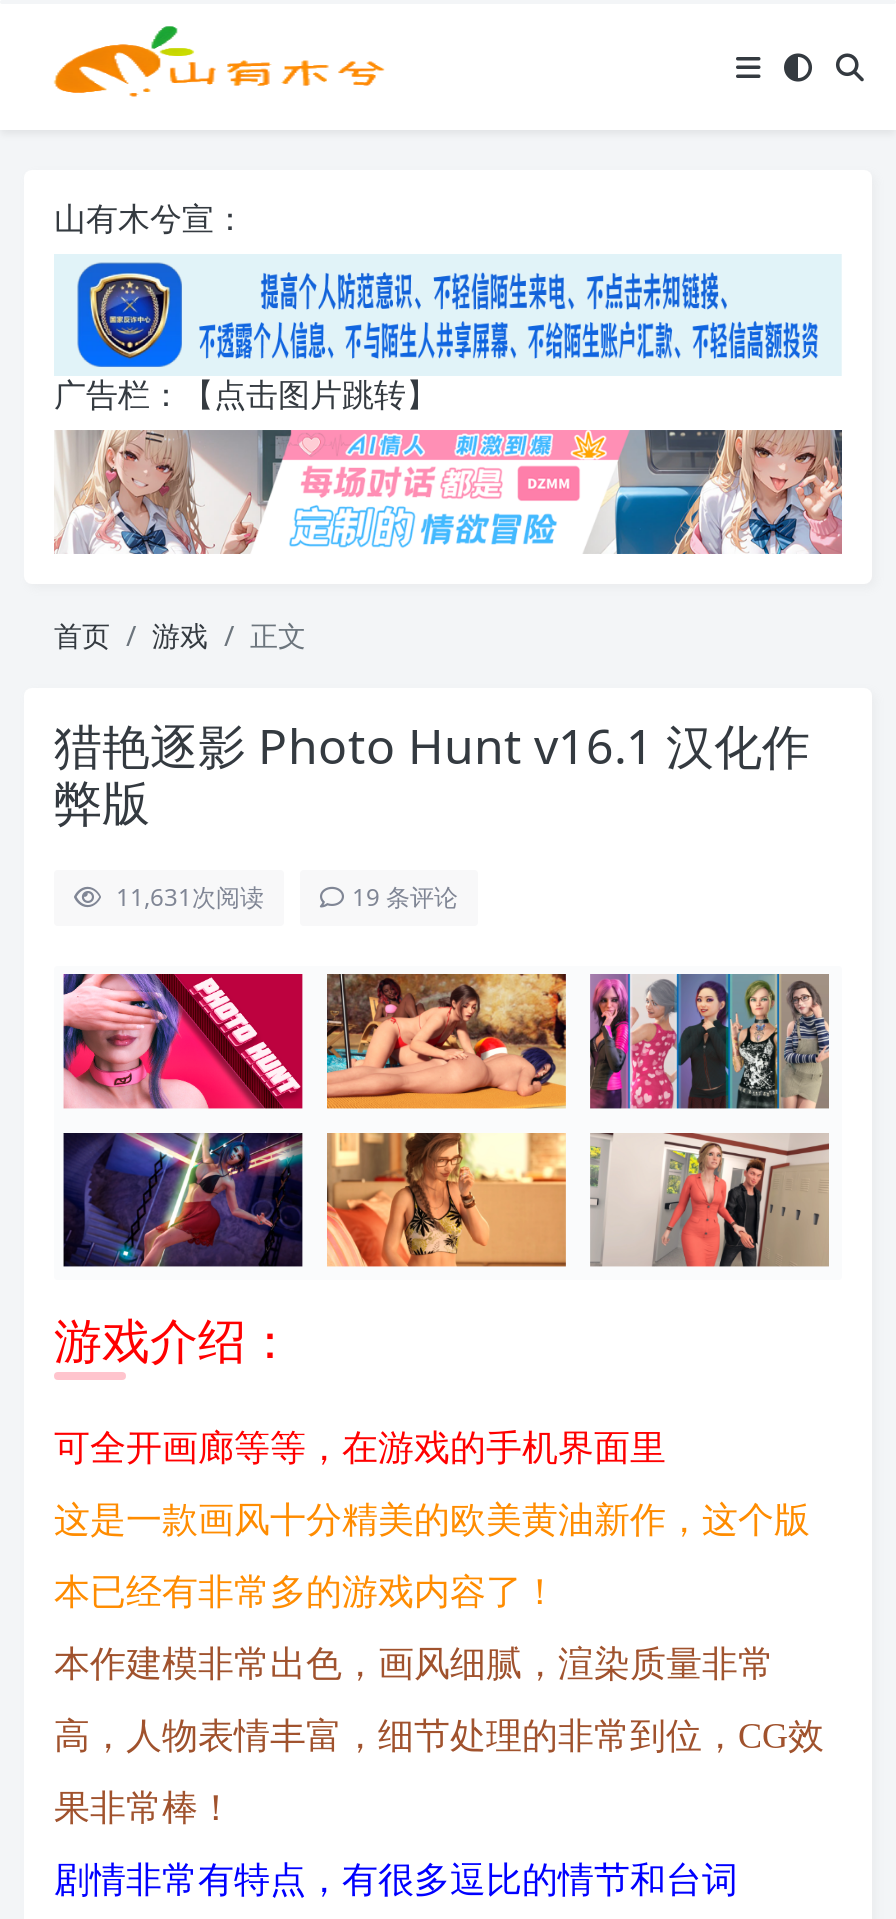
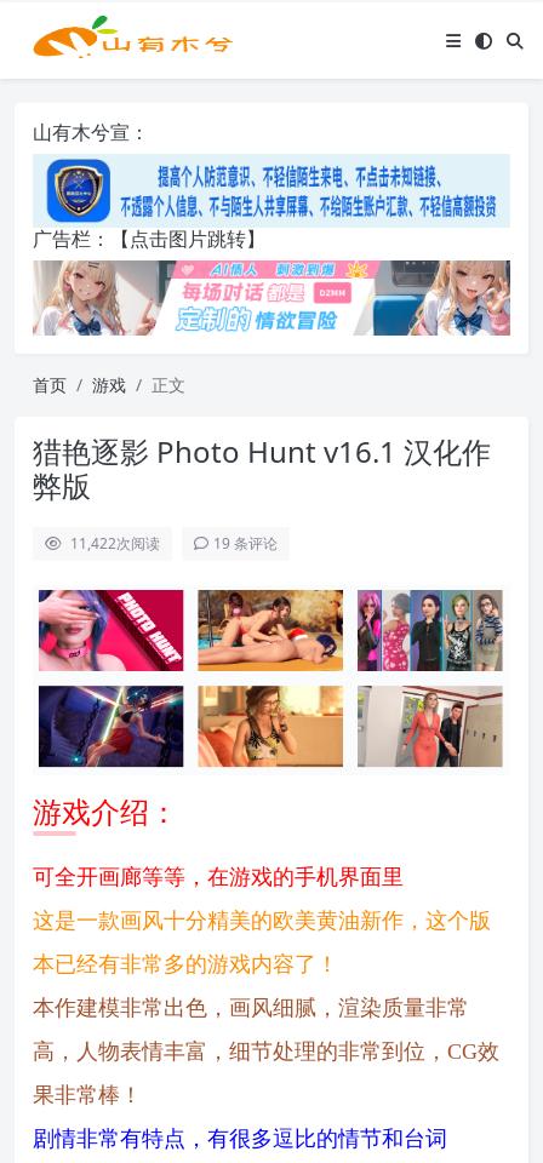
[116,879,264,913] 11,631次阅读 -> [70,533,160,553] 11,422次阅读

